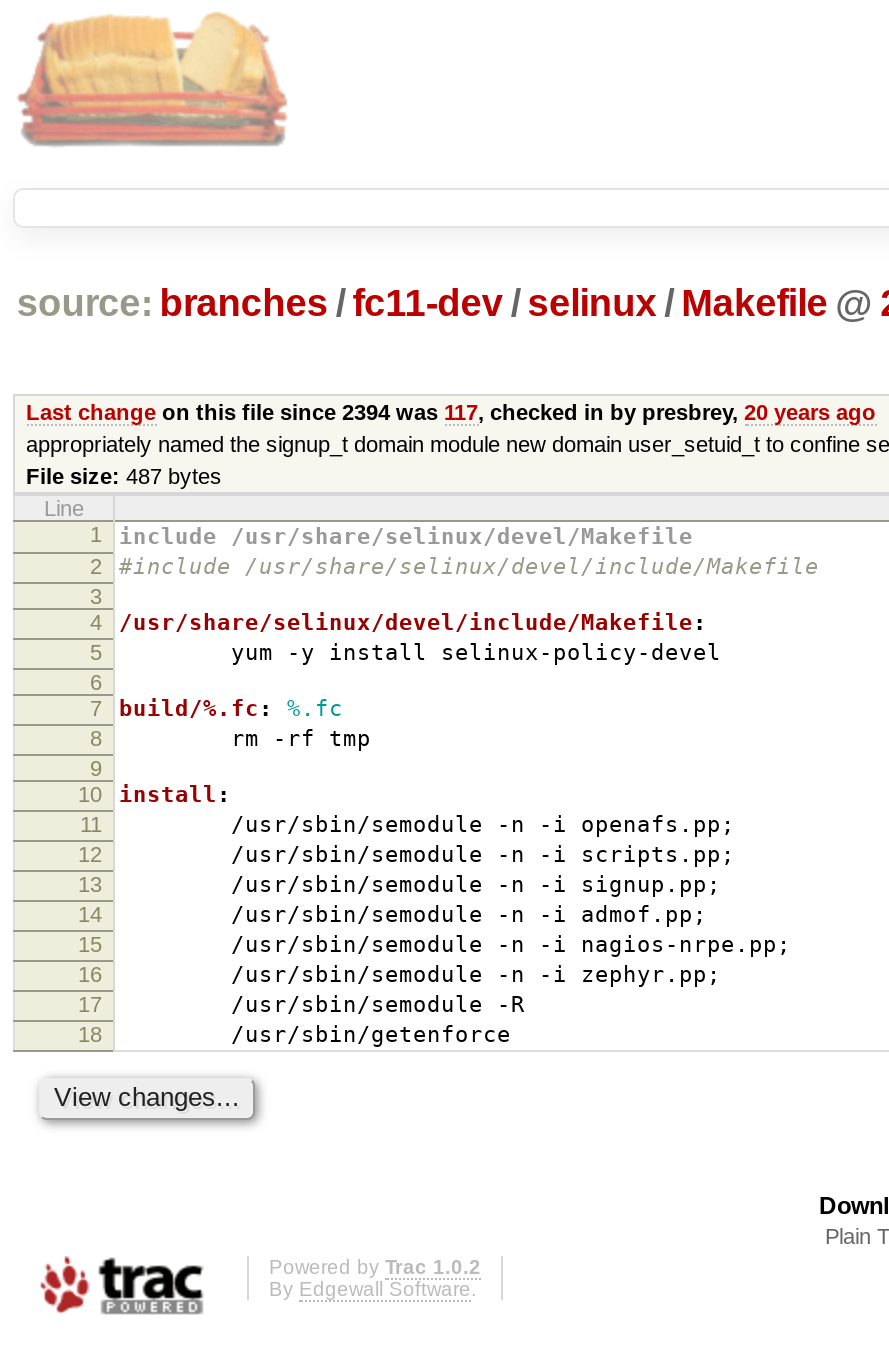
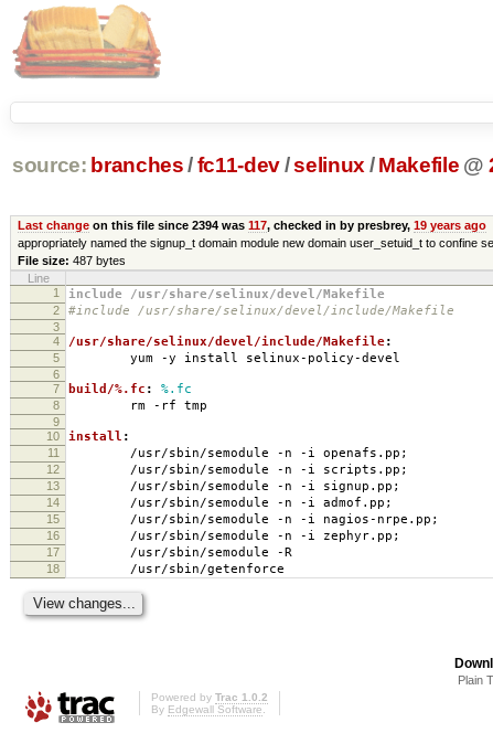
[26,399,876,423] Last change on this file since 2394 was 117, checked in by presbrey, 20 years ago -> [17,218,486,231] Last change on this file since 2394 was 117, checked in by presbrey, 19 years ago

